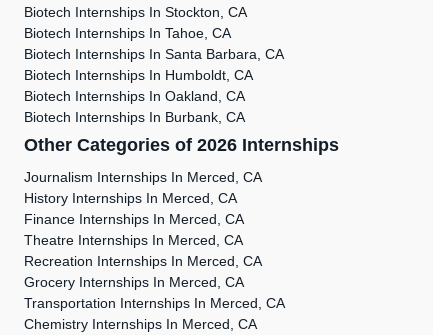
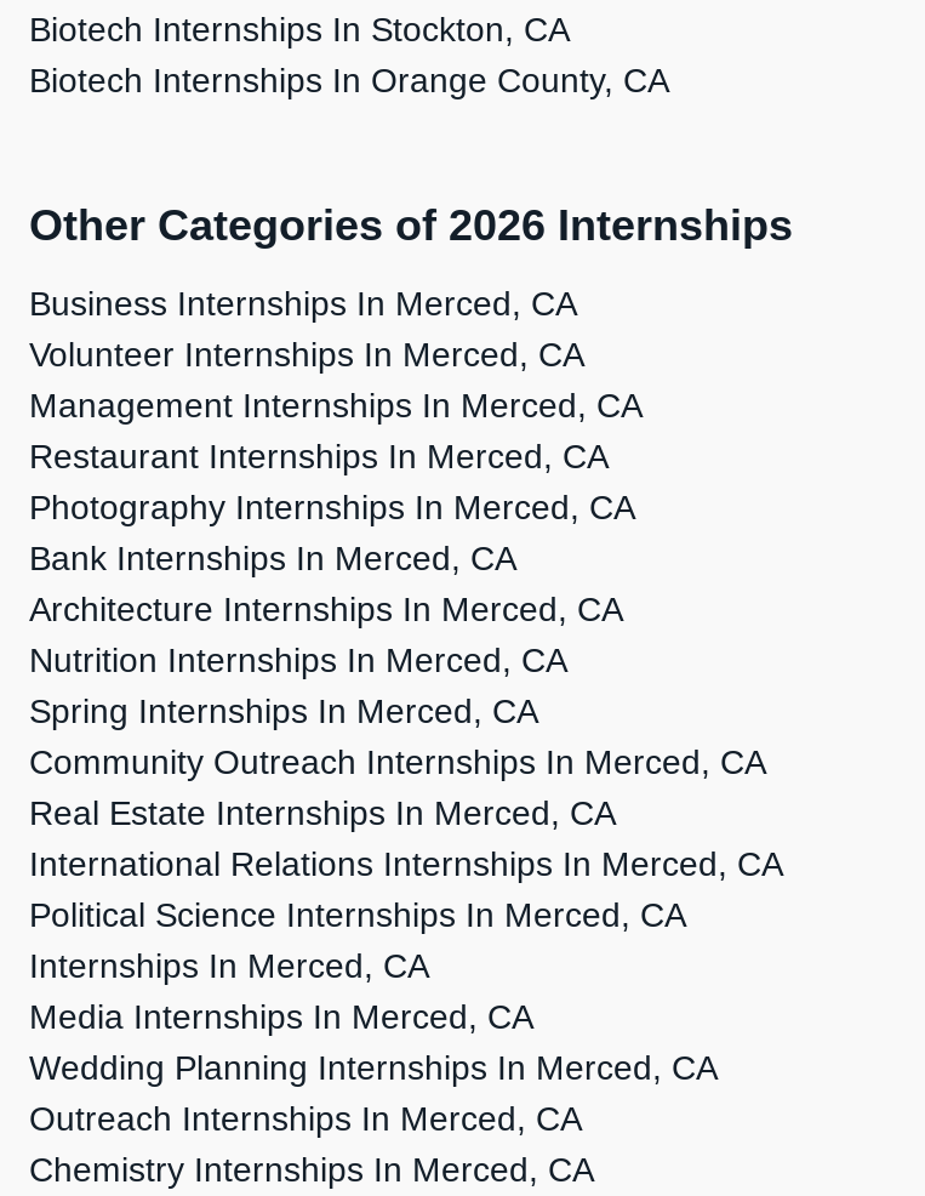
[24,25,284,125] Biotech Internships In Tahoe, CA | Biotech Internships In Santa Barbara, CA | Biotech Internships In Humboldt, CA | Biotech Internships In Oakland, CA | Biotech Internships In Burbank, CA -> [29,61,669,99] Biotech Internships In Orange County, CA
moved [24,135,339,155] -> [29,201,793,250]: Other Categories of 2026 Internships
[24,169,285,311] Journalism Internships In Merced, CA | History Internships In Merced, CA | Finance Internships In Merced, CA | Theatre Internships In Merced, CA | Recreation Internships In Merced, CA | Grocery Internships In Merced, CA | Transportation Internships In Merced, CA -> [29,284,783,1138] Business Internships In Merced, CA | Volunteer Internships In Merced, CA | Management Internships In Merced, CA | Restaurant Internships In Merced, CA | Photography Internships In Merced, CA | Bank Internships In Merced, CA | Architecture Internships In Merced, CA | Nutrition Internships In Merced, CA | Spring Internships In Merced, CA | Community Outreach Internships In Merced, CA | Real Estate Internships In Merced, CA | International Relations Internships In Merced, CA | Political Science Internships In Merced, CA | Internships In Merced, CA | Media Internships In Merced, CA | Wedding Planning Internships In Merced, CA | Outreach Internships In Merced, CA

